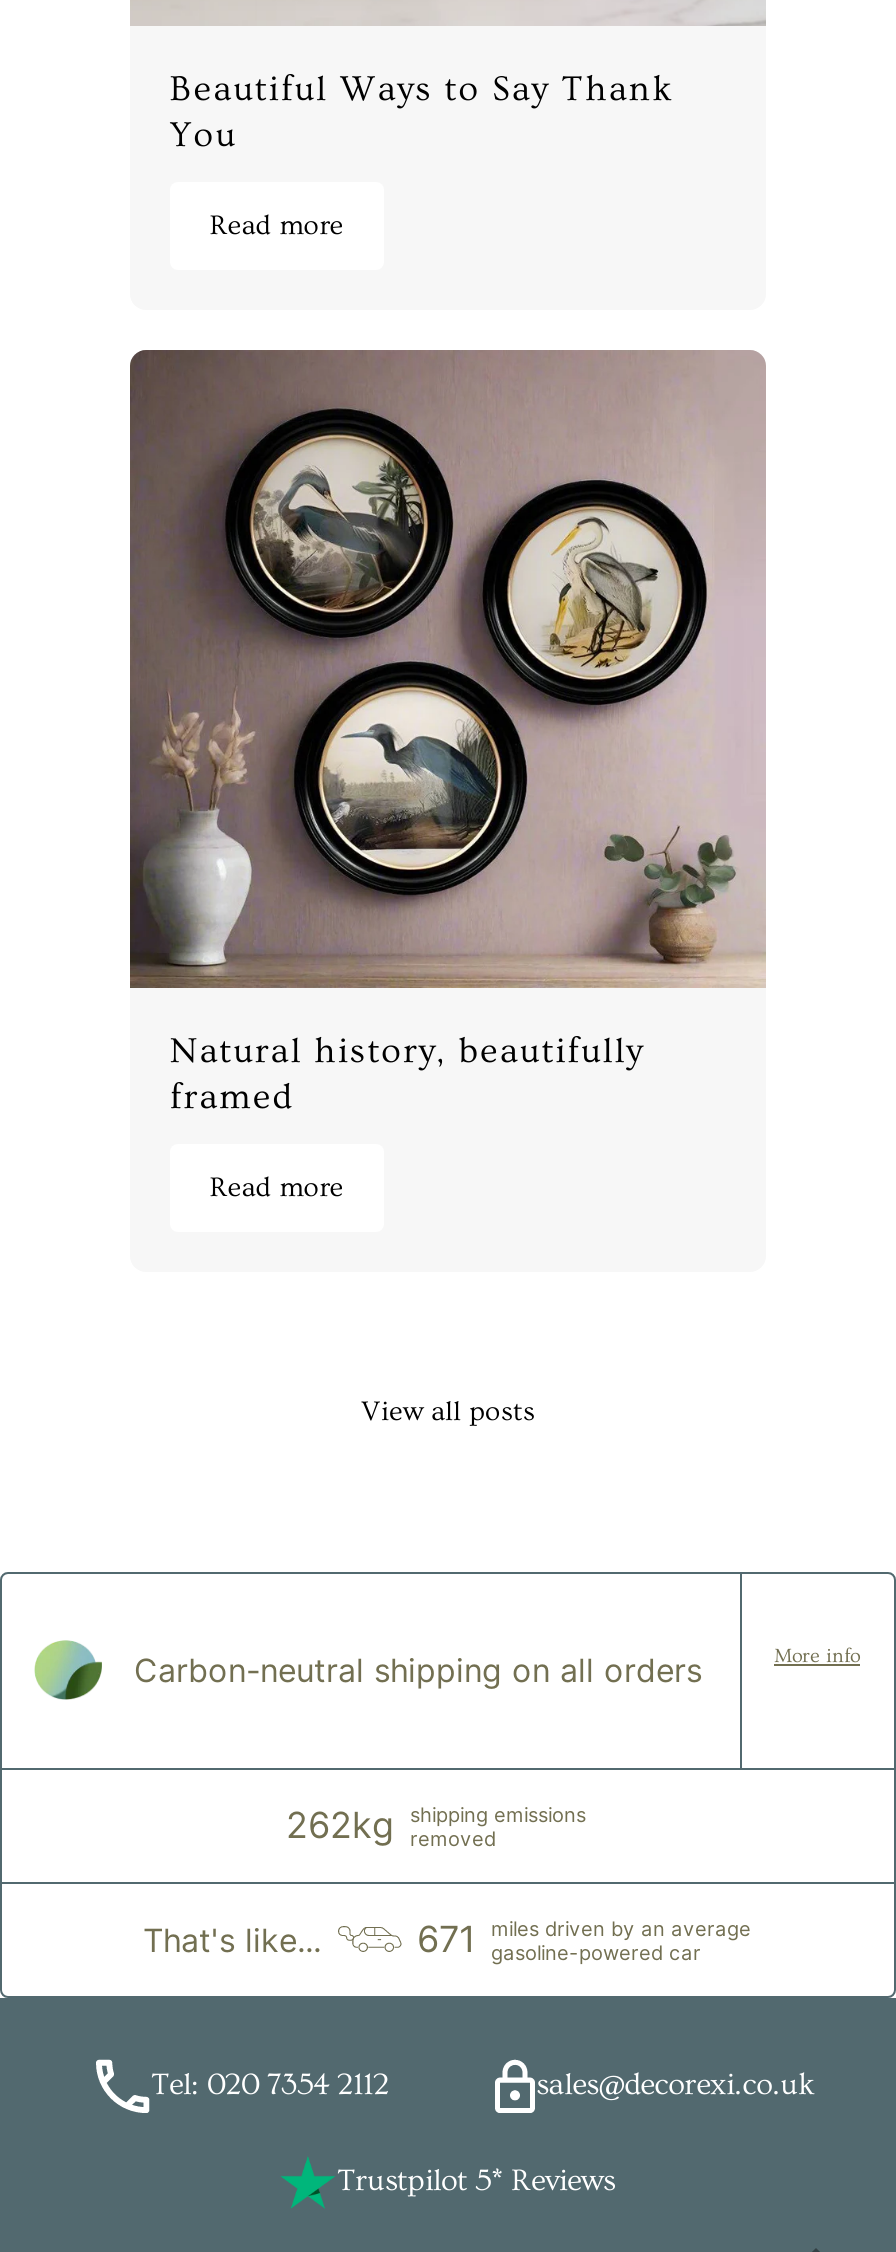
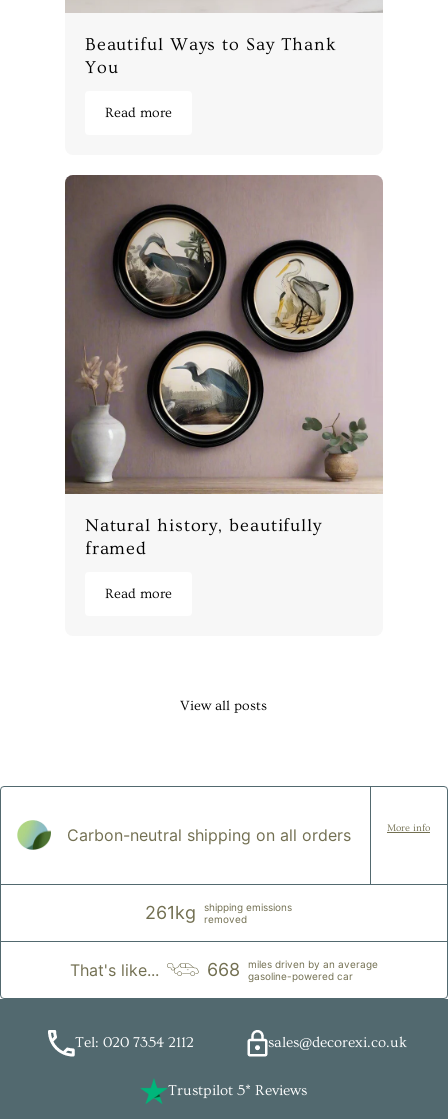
[286,1801,586,1849] 262kg shipping emissions removed -> [144,900,291,924] 261kg shipping emissions removed
[417,1915,751,1963] 671 miles driven by an average gasoline-powered car -> [206,957,377,981] 668 miles driven by an average gasoline-powered car

